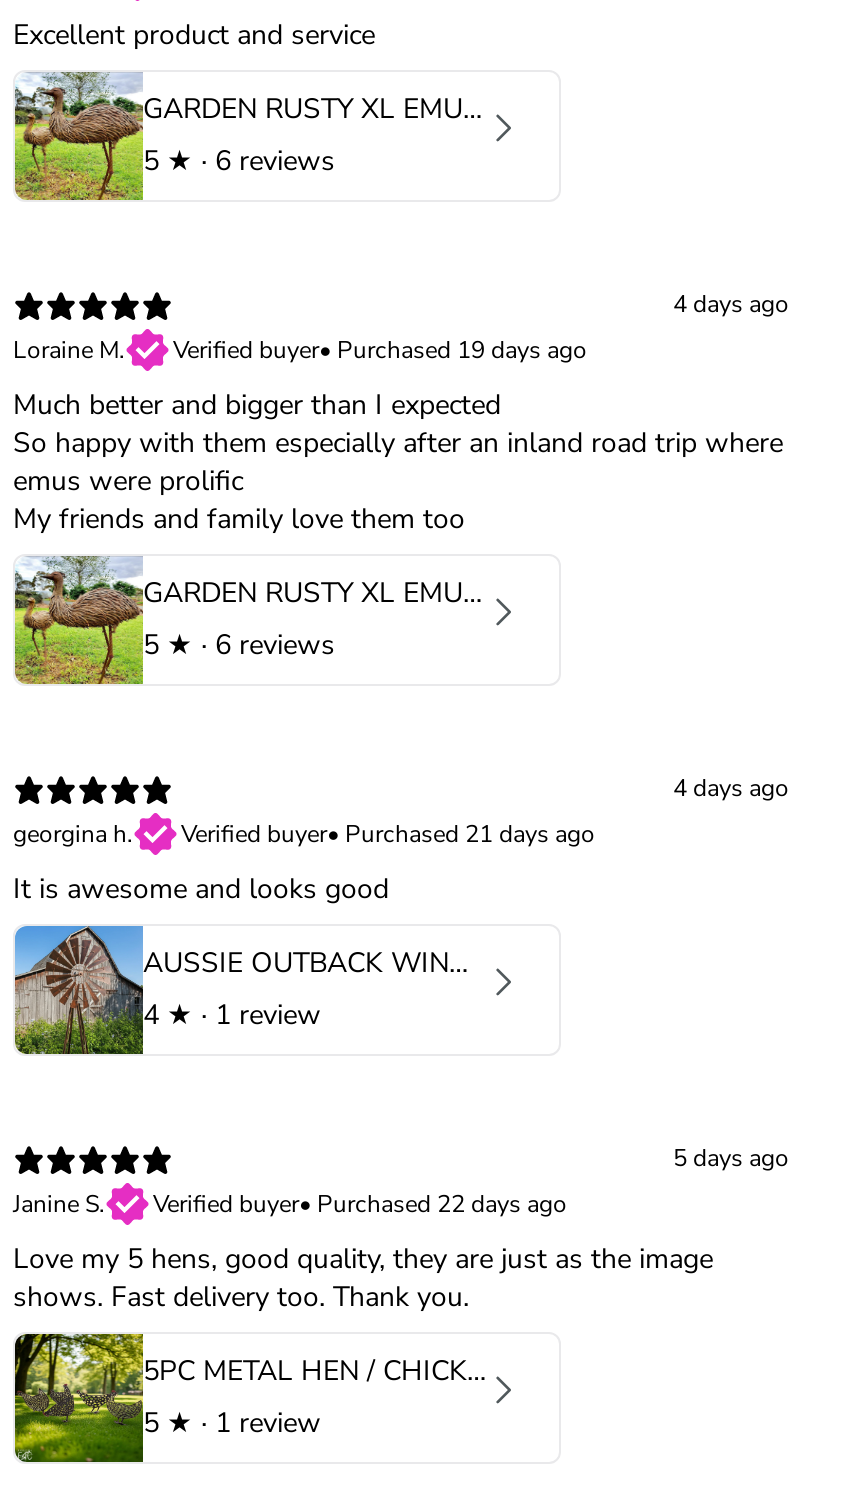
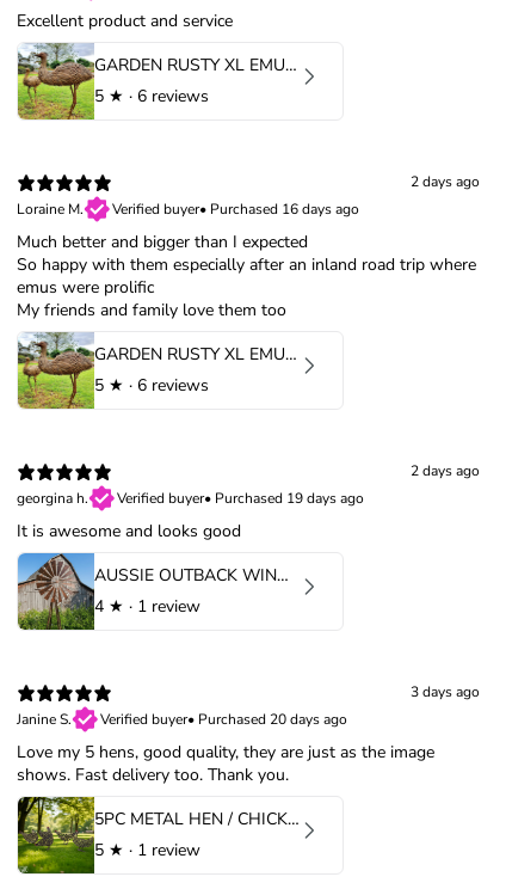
[673,287,789,319] 4 days ago -> [411,171,480,191] 2 days ago
moved [173,333,587,365] -> [117,488,364,507]: Verified buyer• Purchased 19 days ago
none -> [112,199,359,218] Verified buyer• Purchased 16 days ago
[673,771,789,803] 4 days ago -> [411,461,480,480] 2 days ago
[181,817,595,849] Verified buyer• Purchased 21 days ago -> none
[673,1141,789,1173] 5 days ago -> [411,682,480,701] 3 days ago
[153,1187,567,1219] Verified buyer• Purchased 22 days ago -> [100,709,347,728] Verified buyer• Purchased 20 days ago

